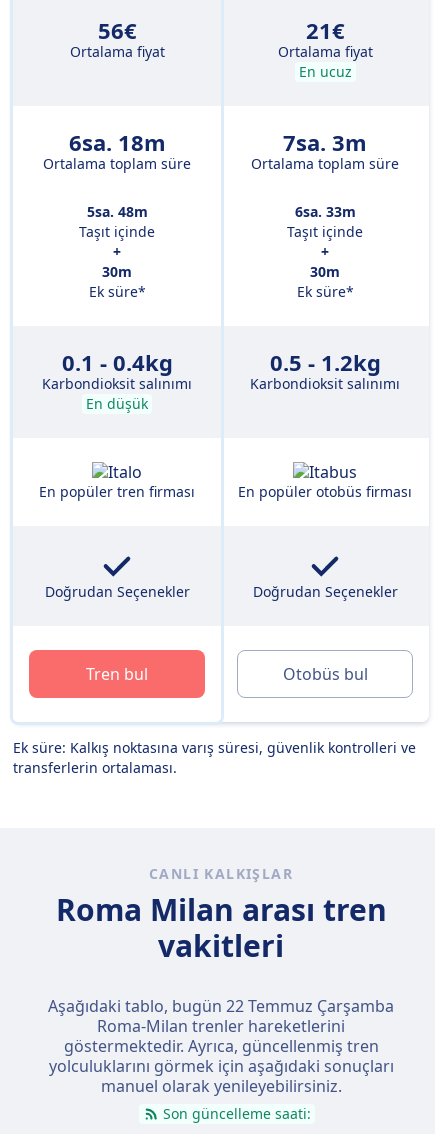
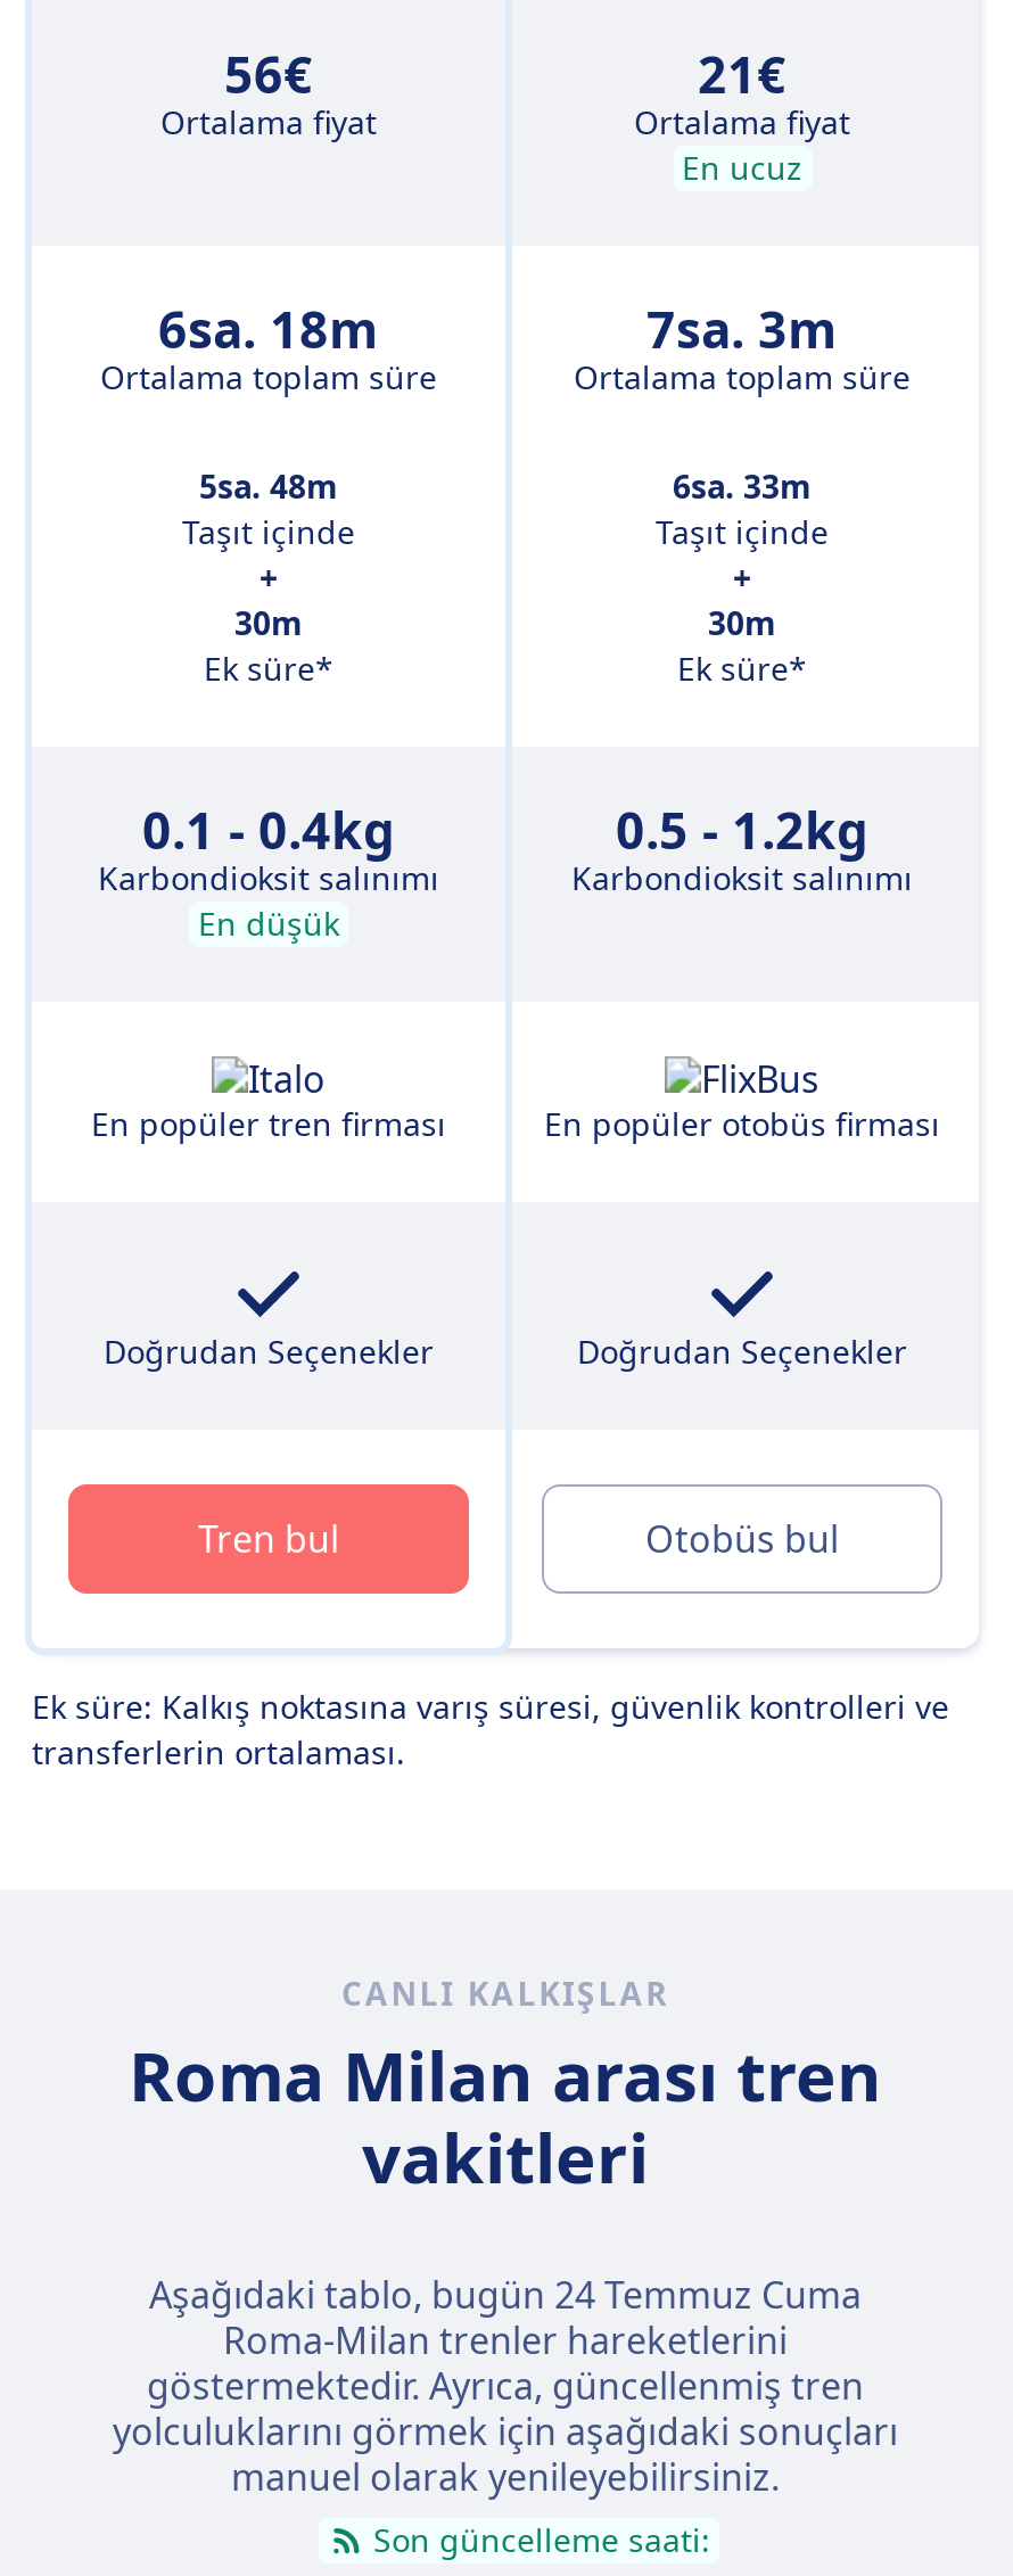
[48,995,394,1017] Aşağıdaki tablo, bugün 22 Temmuz Çarşamba -> [149,2270,862,2320] Aşağıdaki tablo, bugün 24 Temmuz Cuma

